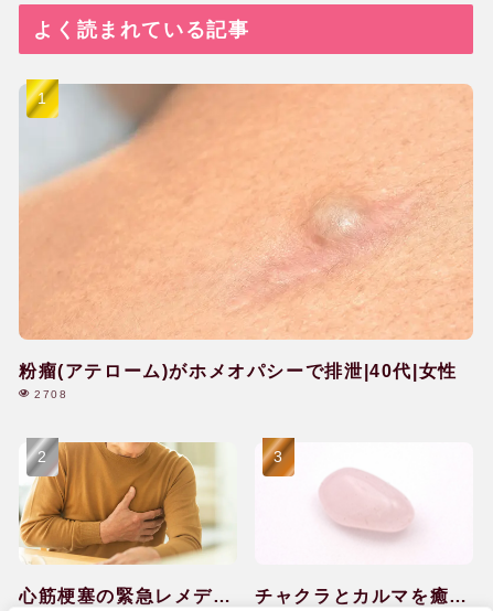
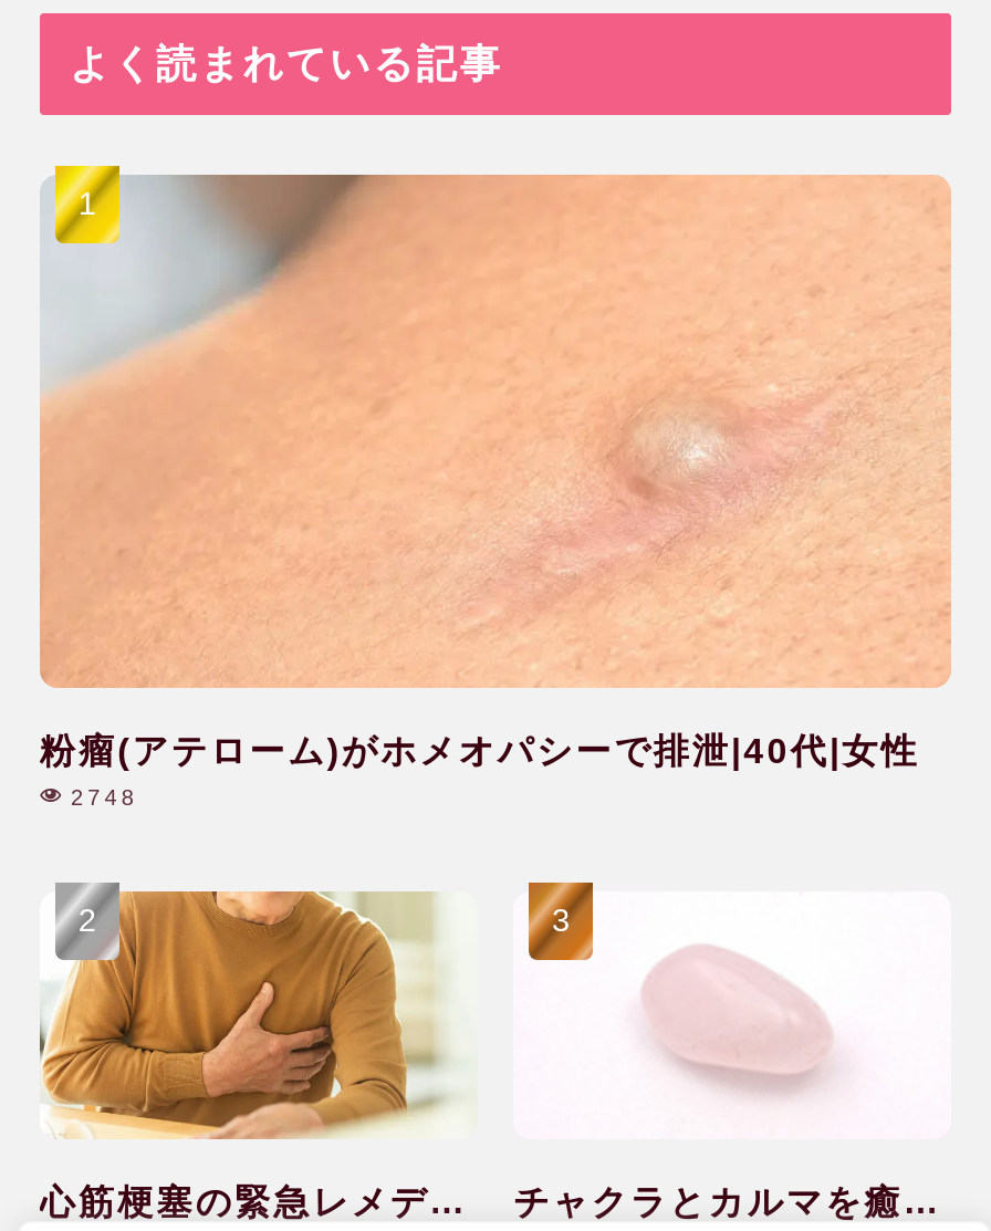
[34,389,68,401] 2708 -> [71,785,138,809] 2748

